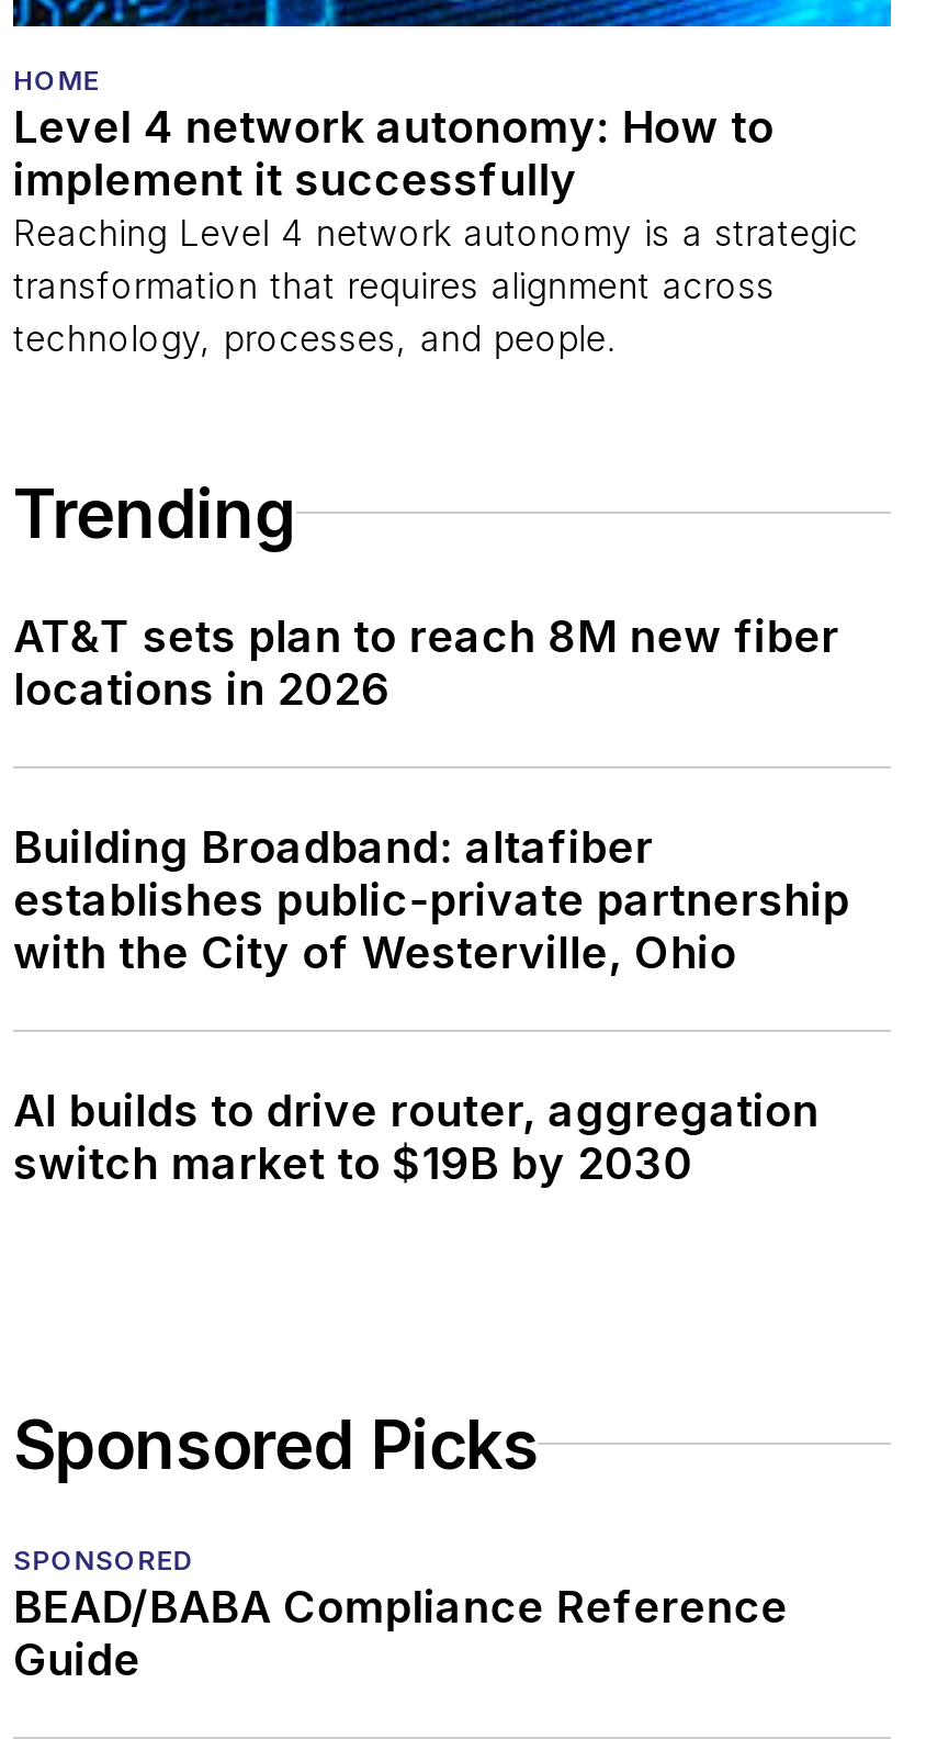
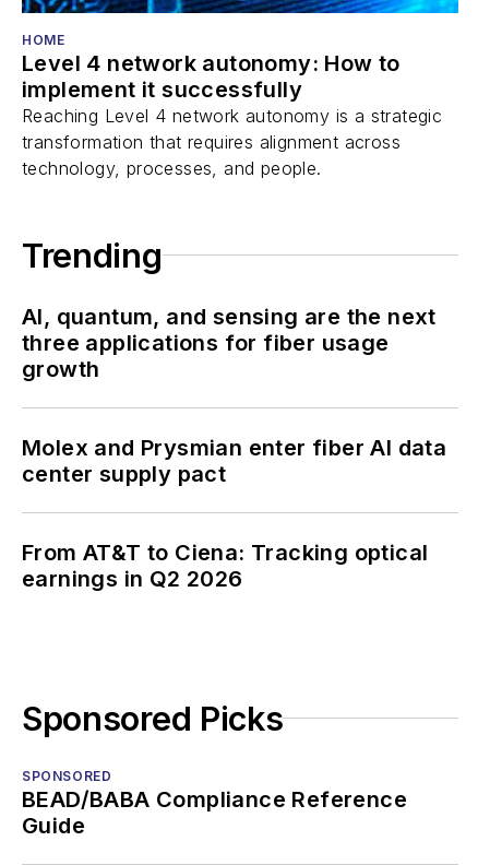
[13,610,839,715] AT&T sets plan to reach 8M new fiber | locations in 2026 -> [22,303,436,382] AI, quantum, and sensing are the next | three applications for fiber usage | growth
[13,821,850,979] Building Broadband: altafiber | establishes public-private partnership | with the City of Westerville, Ohio -> [22,434,447,487] Molex and Prysmian enter fiber AI data | center supply pact
[13,1084,819,1190] AI builds to drive router, aggregation | switch market to $19B by 2030 -> [22,539,428,592] From AT&T to Ciena: Tracking optical | earnings in Q2 2026

